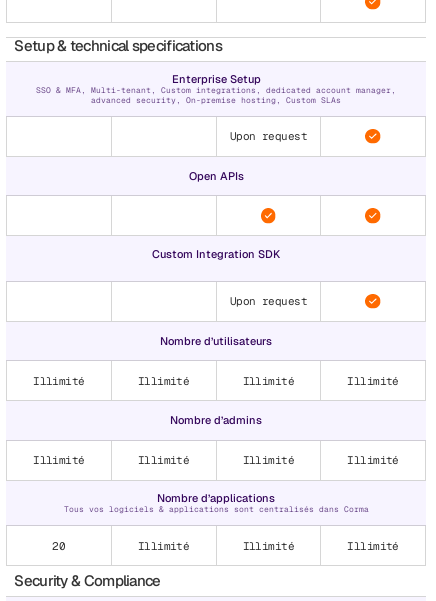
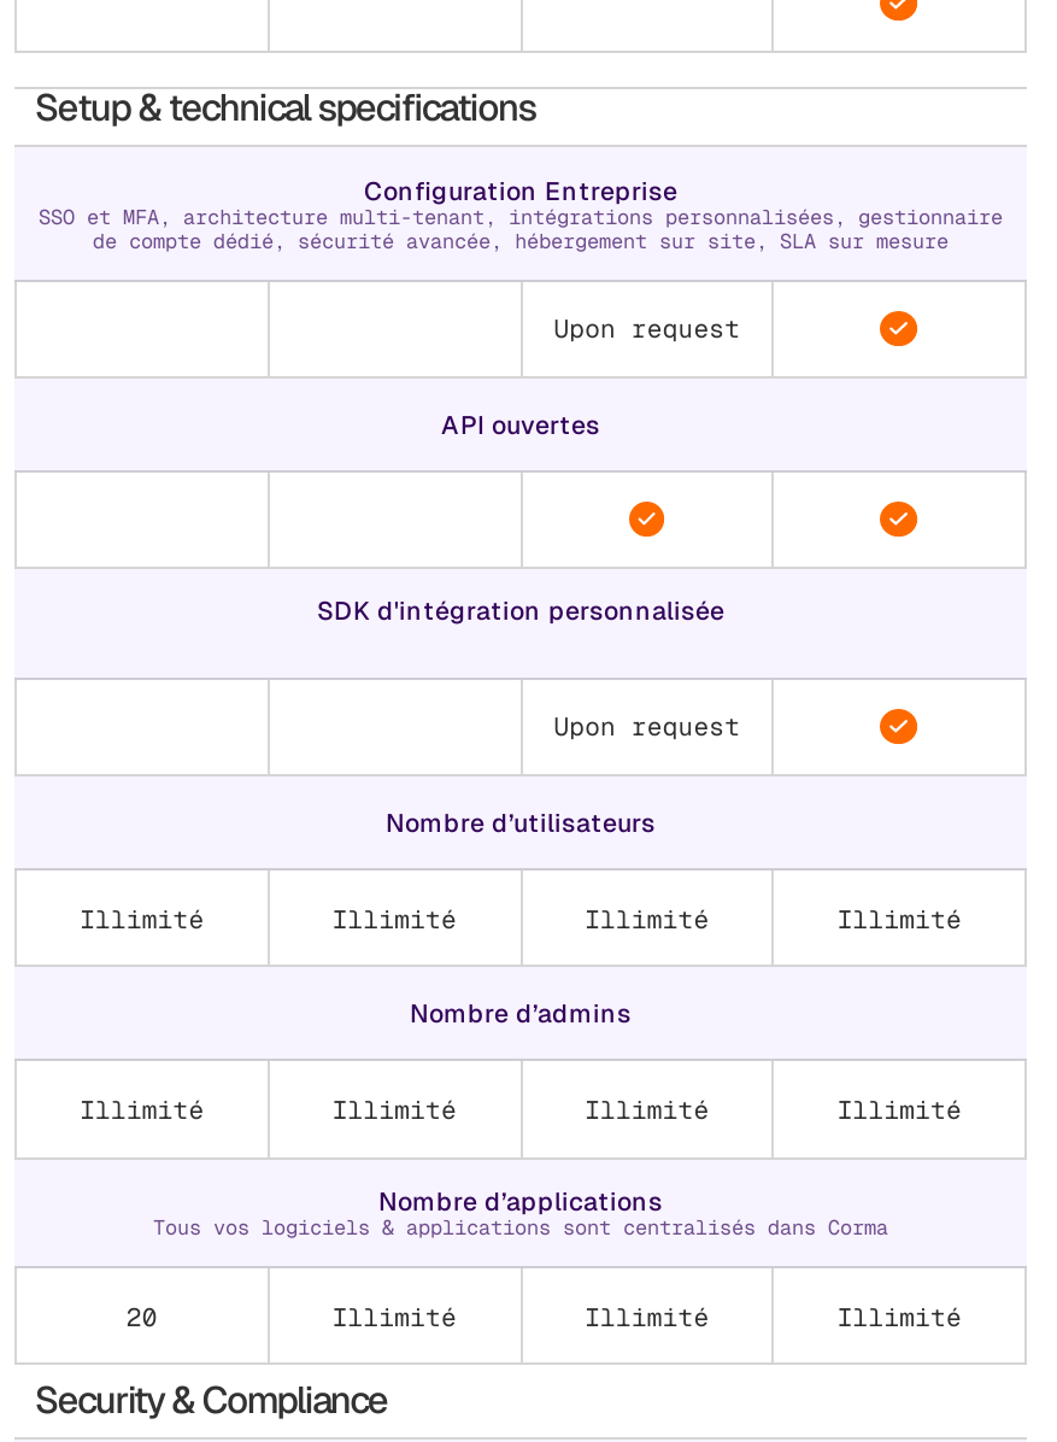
[36,72,396,105] Enterprise Setup | SSO & MFA, Multi-tenant, Custom integrations, dedicated account manager, | advanced security, On-premise hosting, Custom SLAs -> [39,173,1003,252] Configuration Entreprise | SSO et MFA, architecture multi-tenant, intégrations personnalisées, gestionnaire | de compte dédié, sécurité avancée, hébergement sur site, SLA sur mesure
[188,169,243,183] Open APIs -> [441,408,600,442] API ouvertes
[152,247,280,261] Custom Integration SDK -> [317,595,724,628] SDK d'intégration personnalisée

